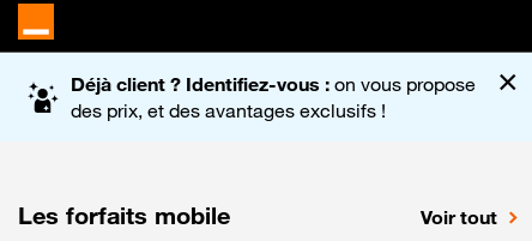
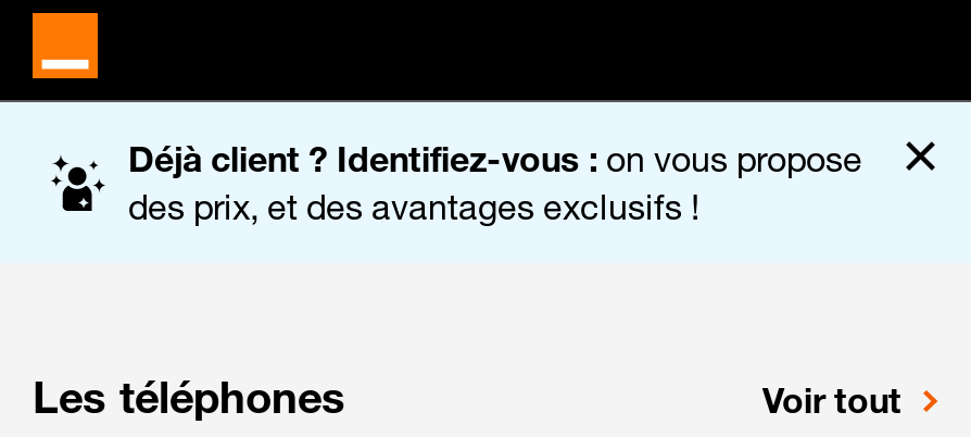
[18,201,230,230] Les forfaits mobile -> [33,372,345,424] Les téléphones

